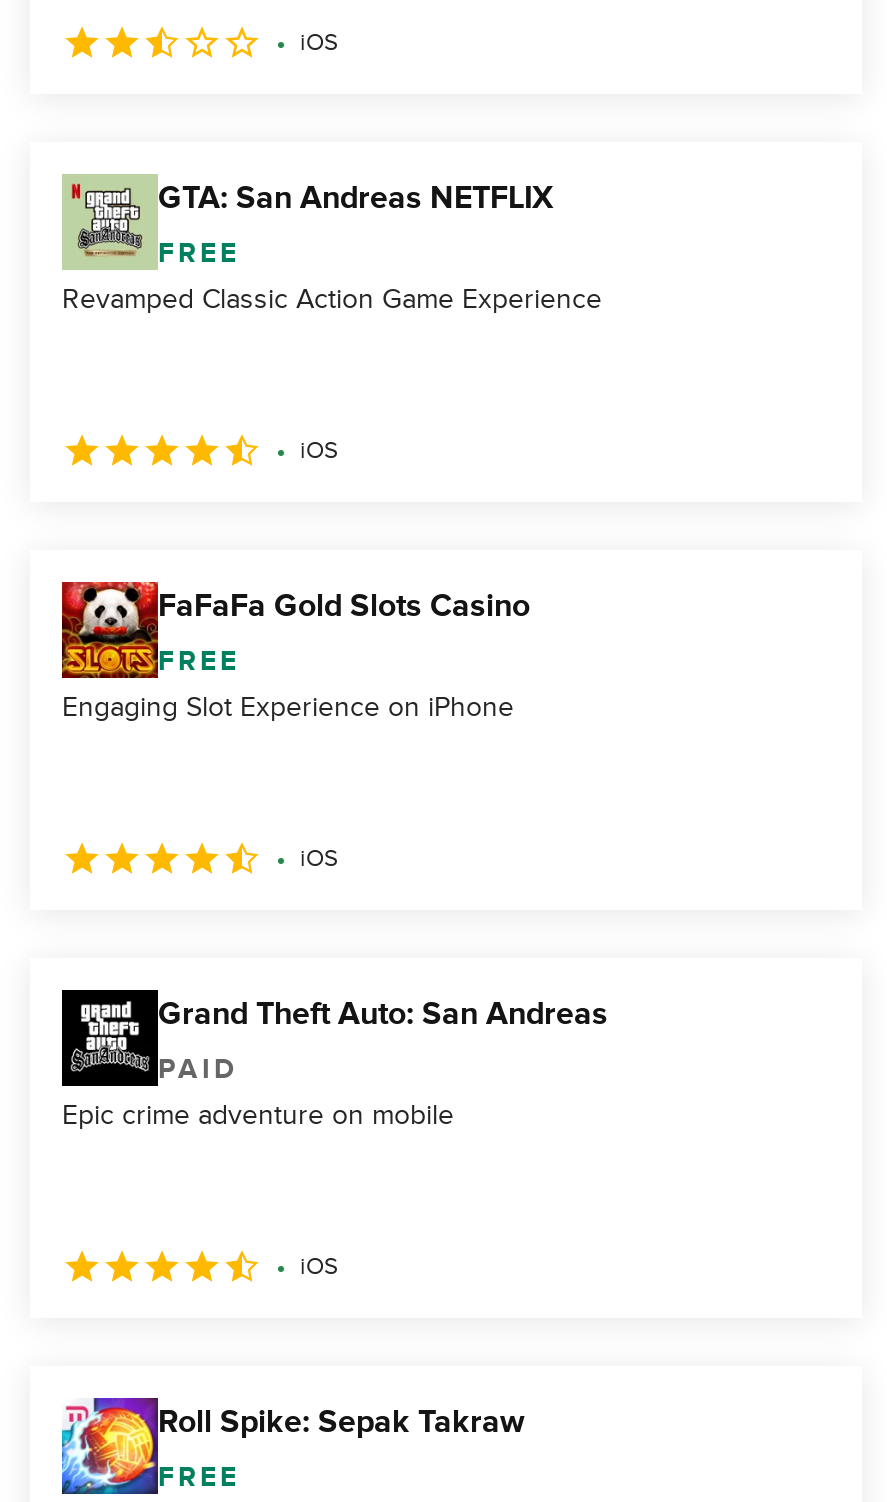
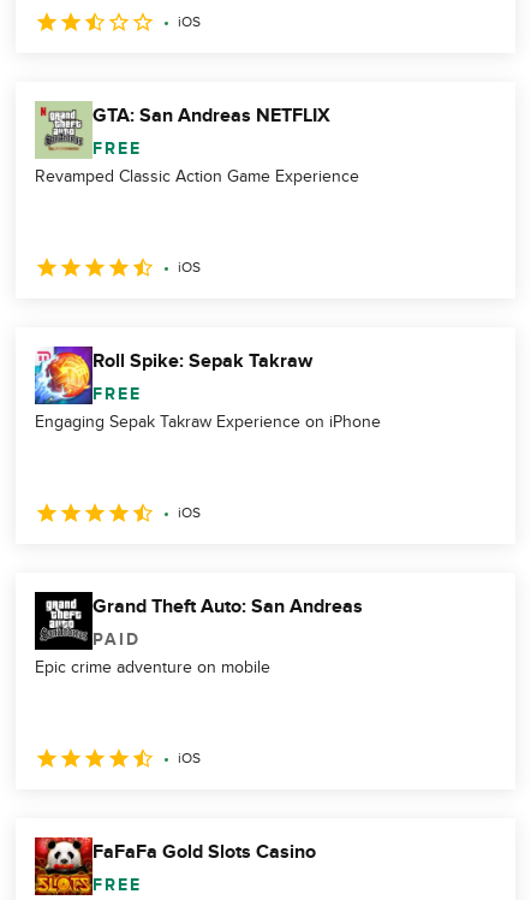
moved [60,580,530,676] -> [34,836,316,896]: [image] | FaFaFa Gold Slots Casino
[62,690,514,724] Engaging Slot Experience on iPhone -> [35,411,381,432] Engaging Sepak Takraw Experience on iPhone
moved [60,1396,524,1496] -> [34,345,312,403]: [image] | Roll Spike: Sepak Takraw

